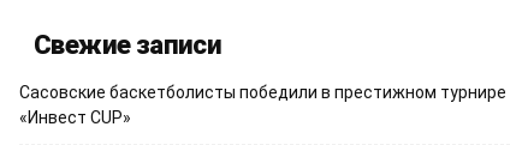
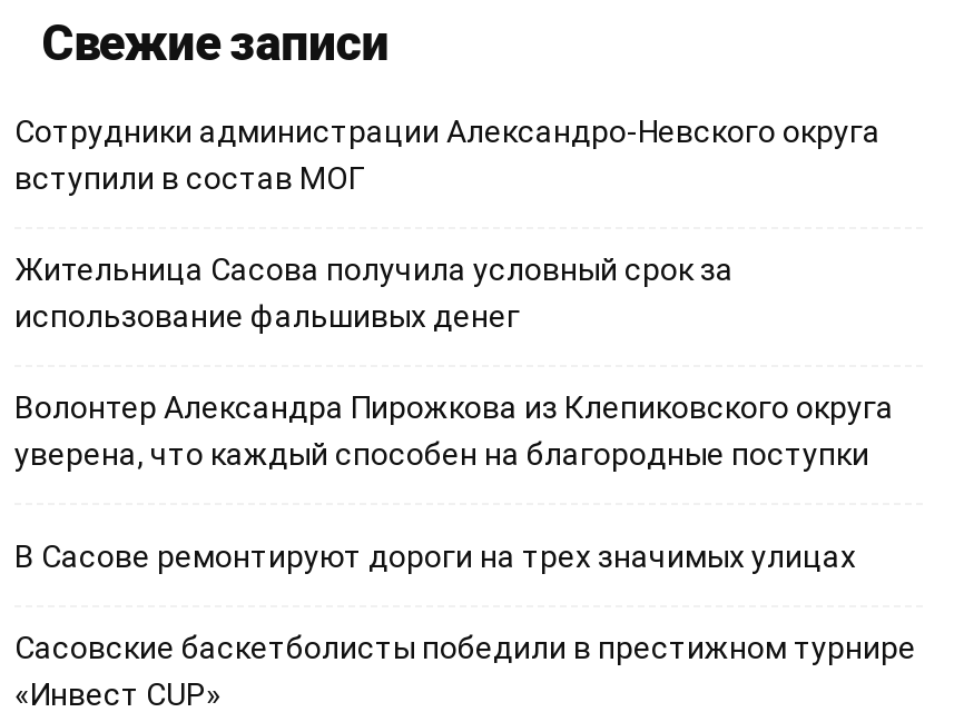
none -> [14,114,894,575] Сотрудники администрации Александро-Невского округа | вступили в состав МОГ | Жительница Сасова получила условный срок за | использование фальшивых денег | Волонтер Александра Пирожкова из Клепиковского округа | уверена, что каждый способен на благородные поступки | В Сасове ремонтируют дороги на трех значимых улицах

